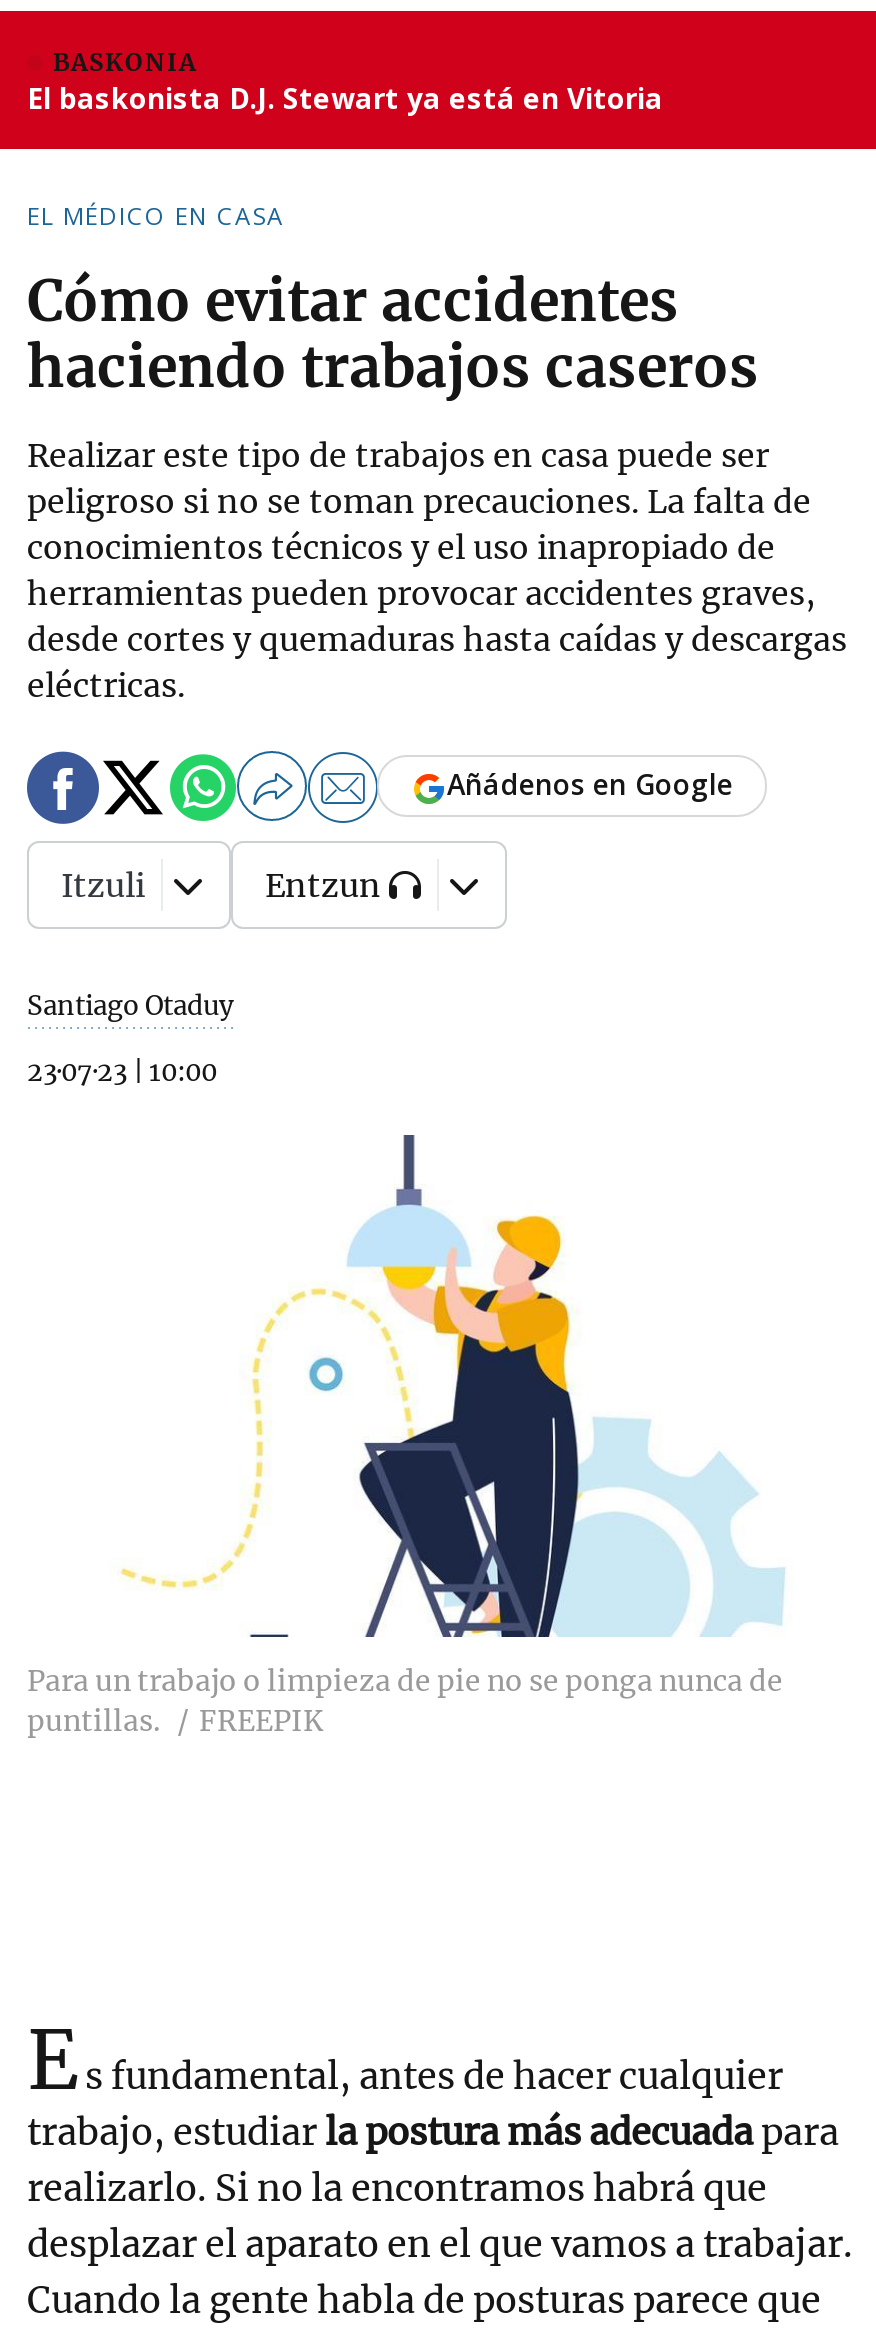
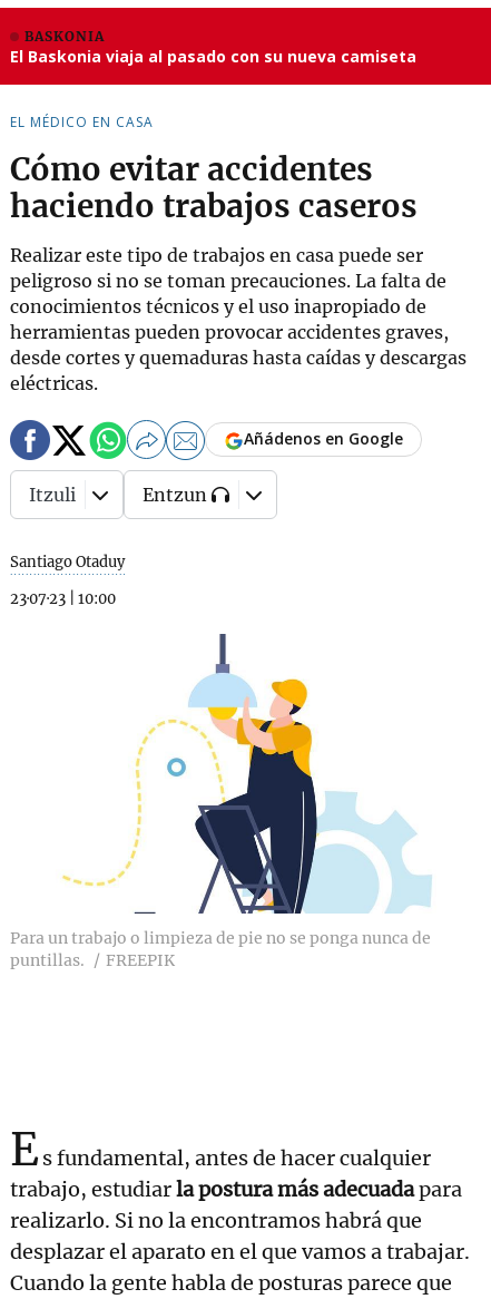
[27,79,663,117] El baskonista D.J. Stewart ya está en Vitoria -> [10,46,416,67] El Baskonia viaja al pasado con su nueva camiseta

